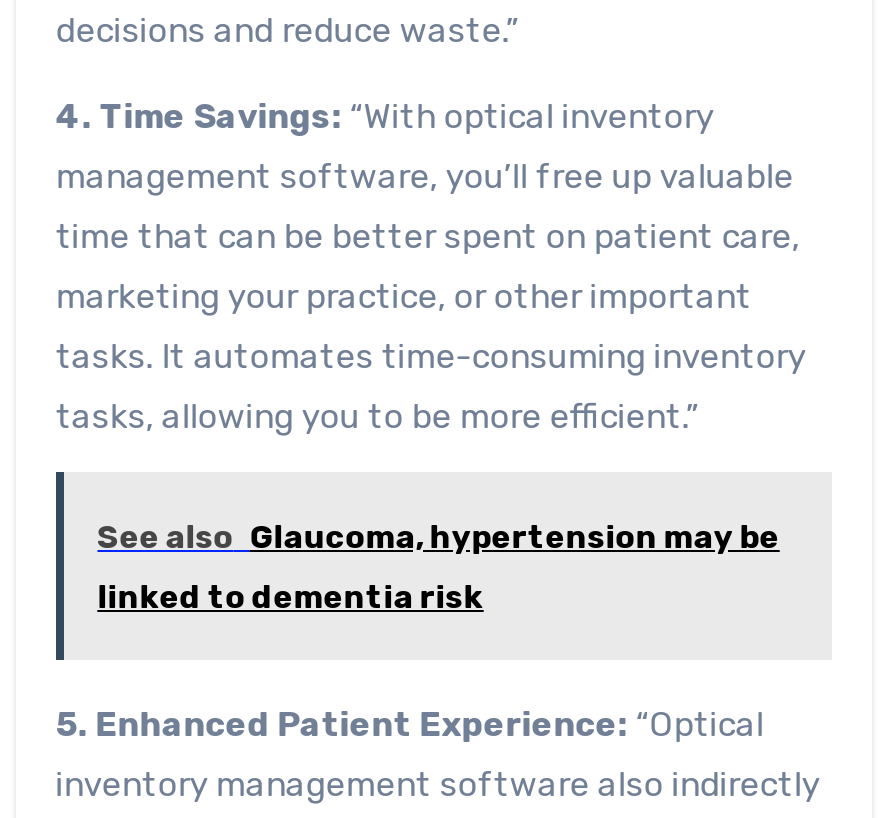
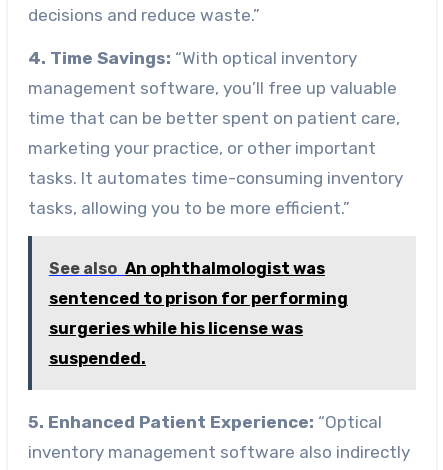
[98,519,780,617] See also Glaucoma, hypertension may be | linked to dementia risk -> [49,259,348,368] See also An ophthalmologist was | sentenced to prison for performing | surgeries while his license was | suspended.

